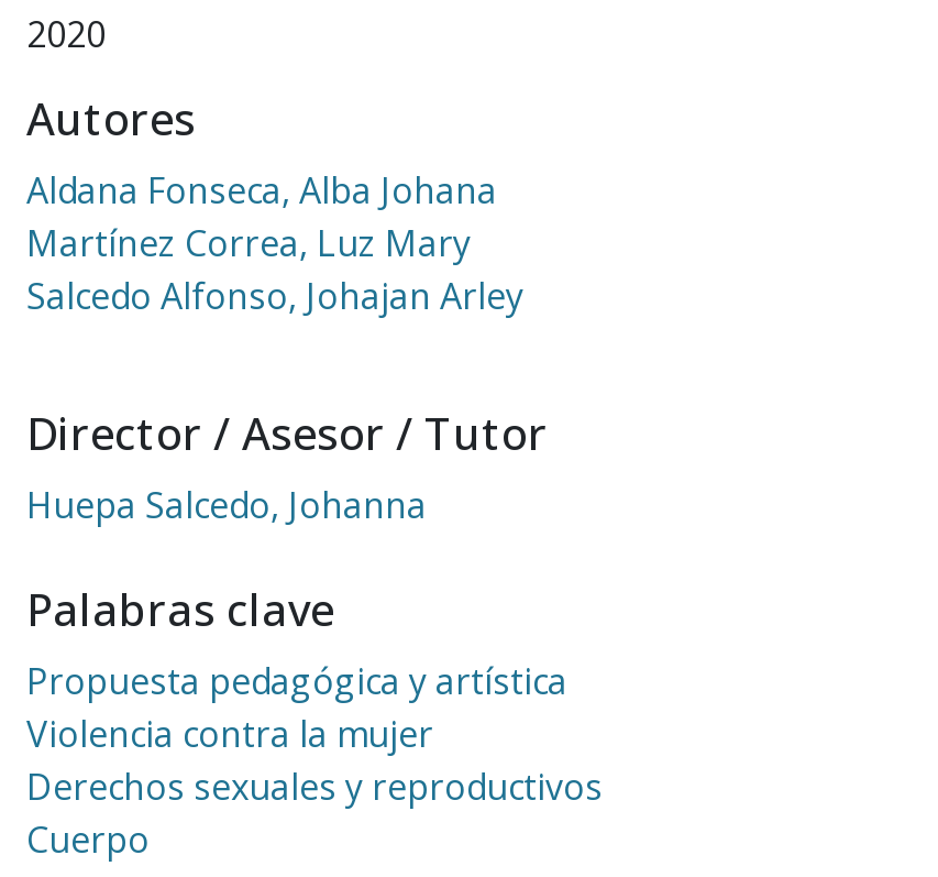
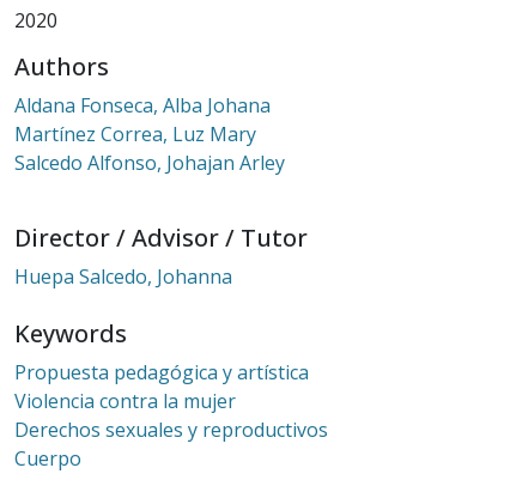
[26,89,196,149] Autores -> [14,50,109,83] Authors
[26,404,548,463] Director / Asesor / Tutor -> [14,221,308,254] Director / Advisor / Tutor
[26,580,334,639] Palabras clave -> [14,317,127,350] Keywords

